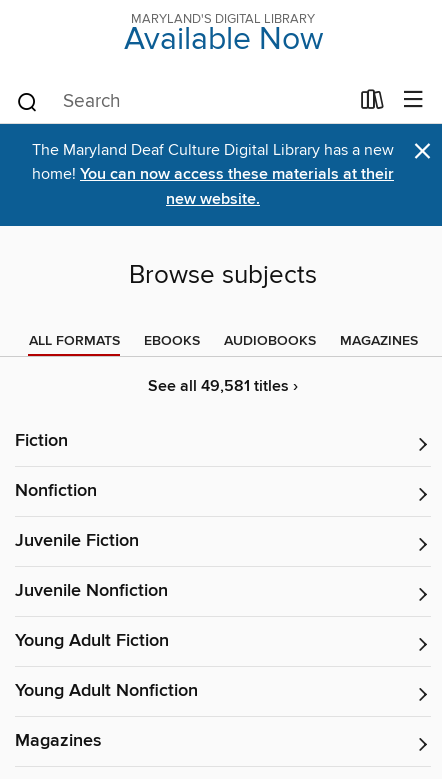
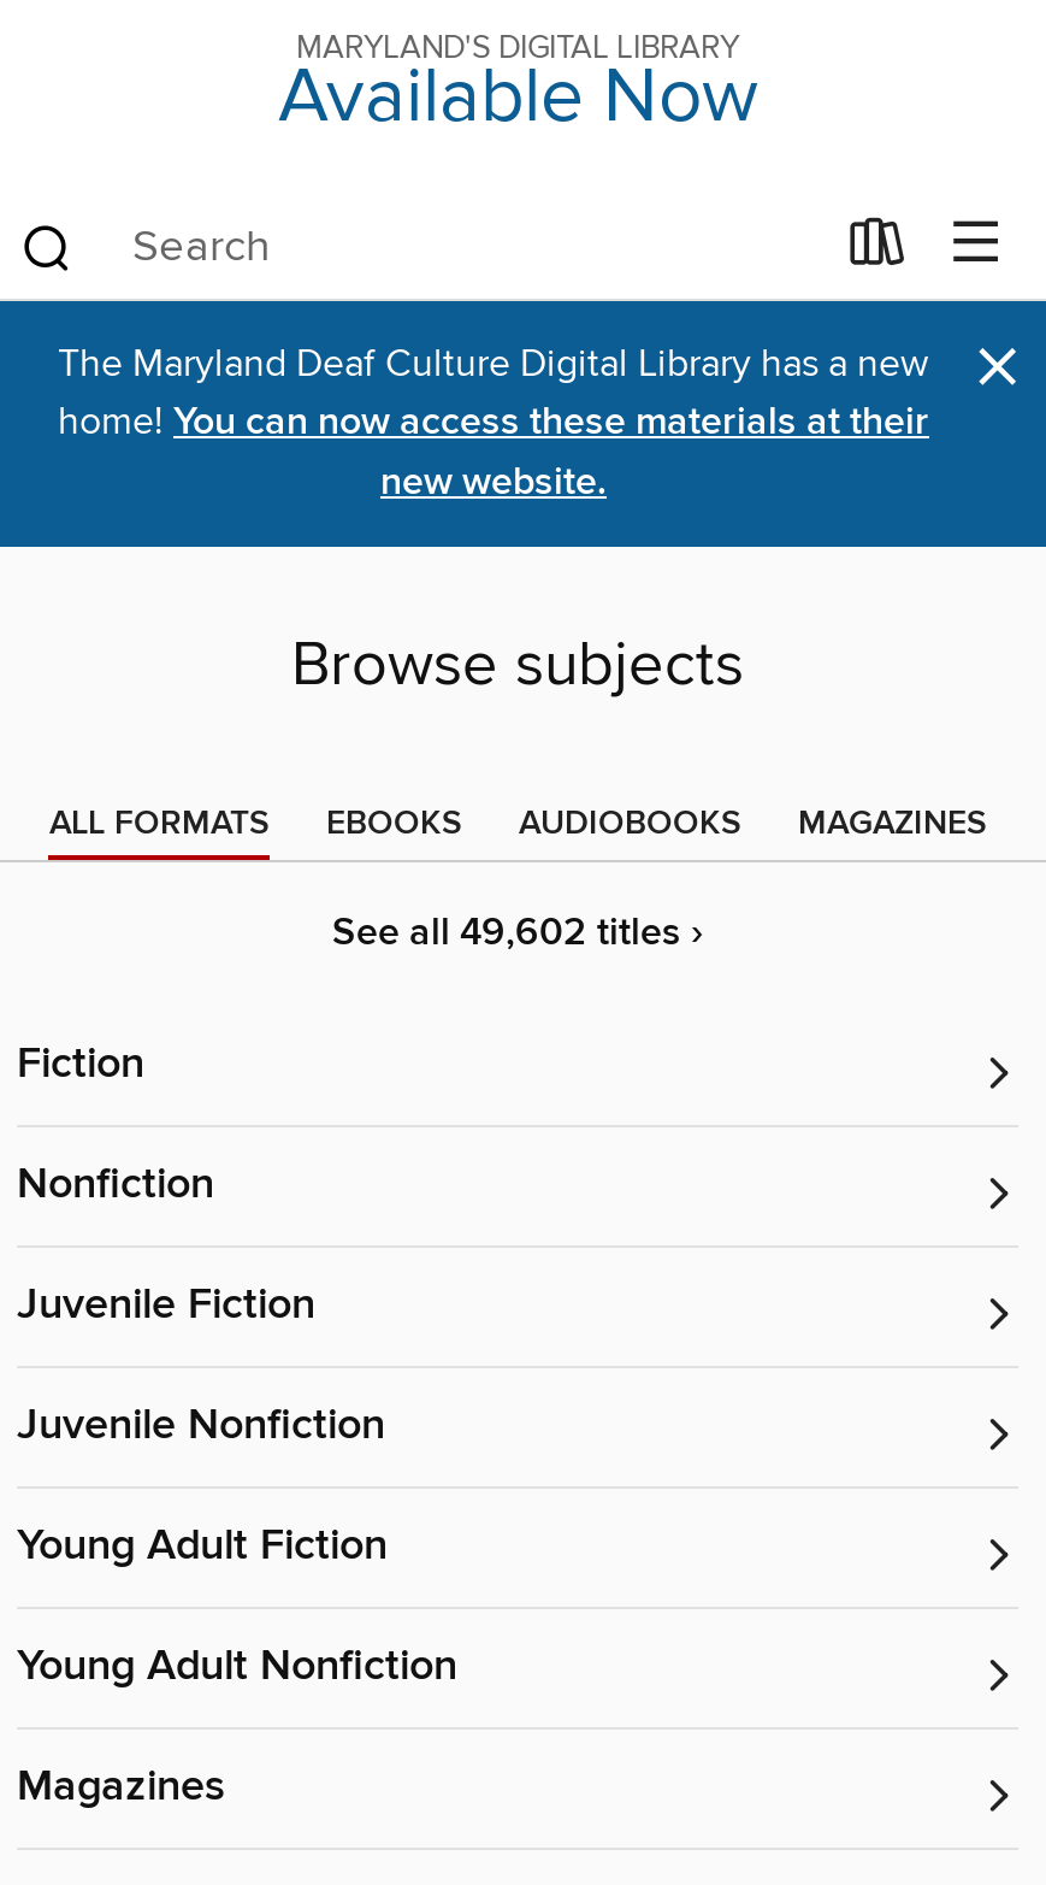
[148,376,298,397] See all 49,581 titles › -> [332,908,703,959] See all 49,602 titles ›

